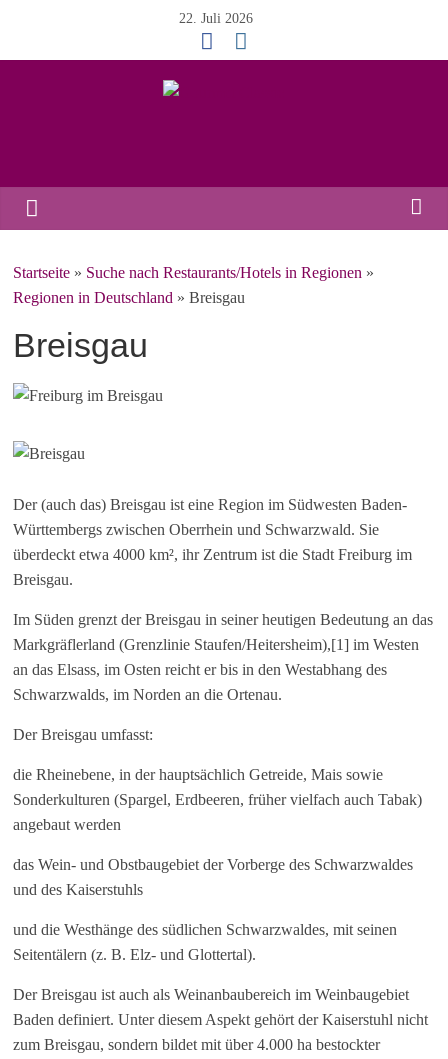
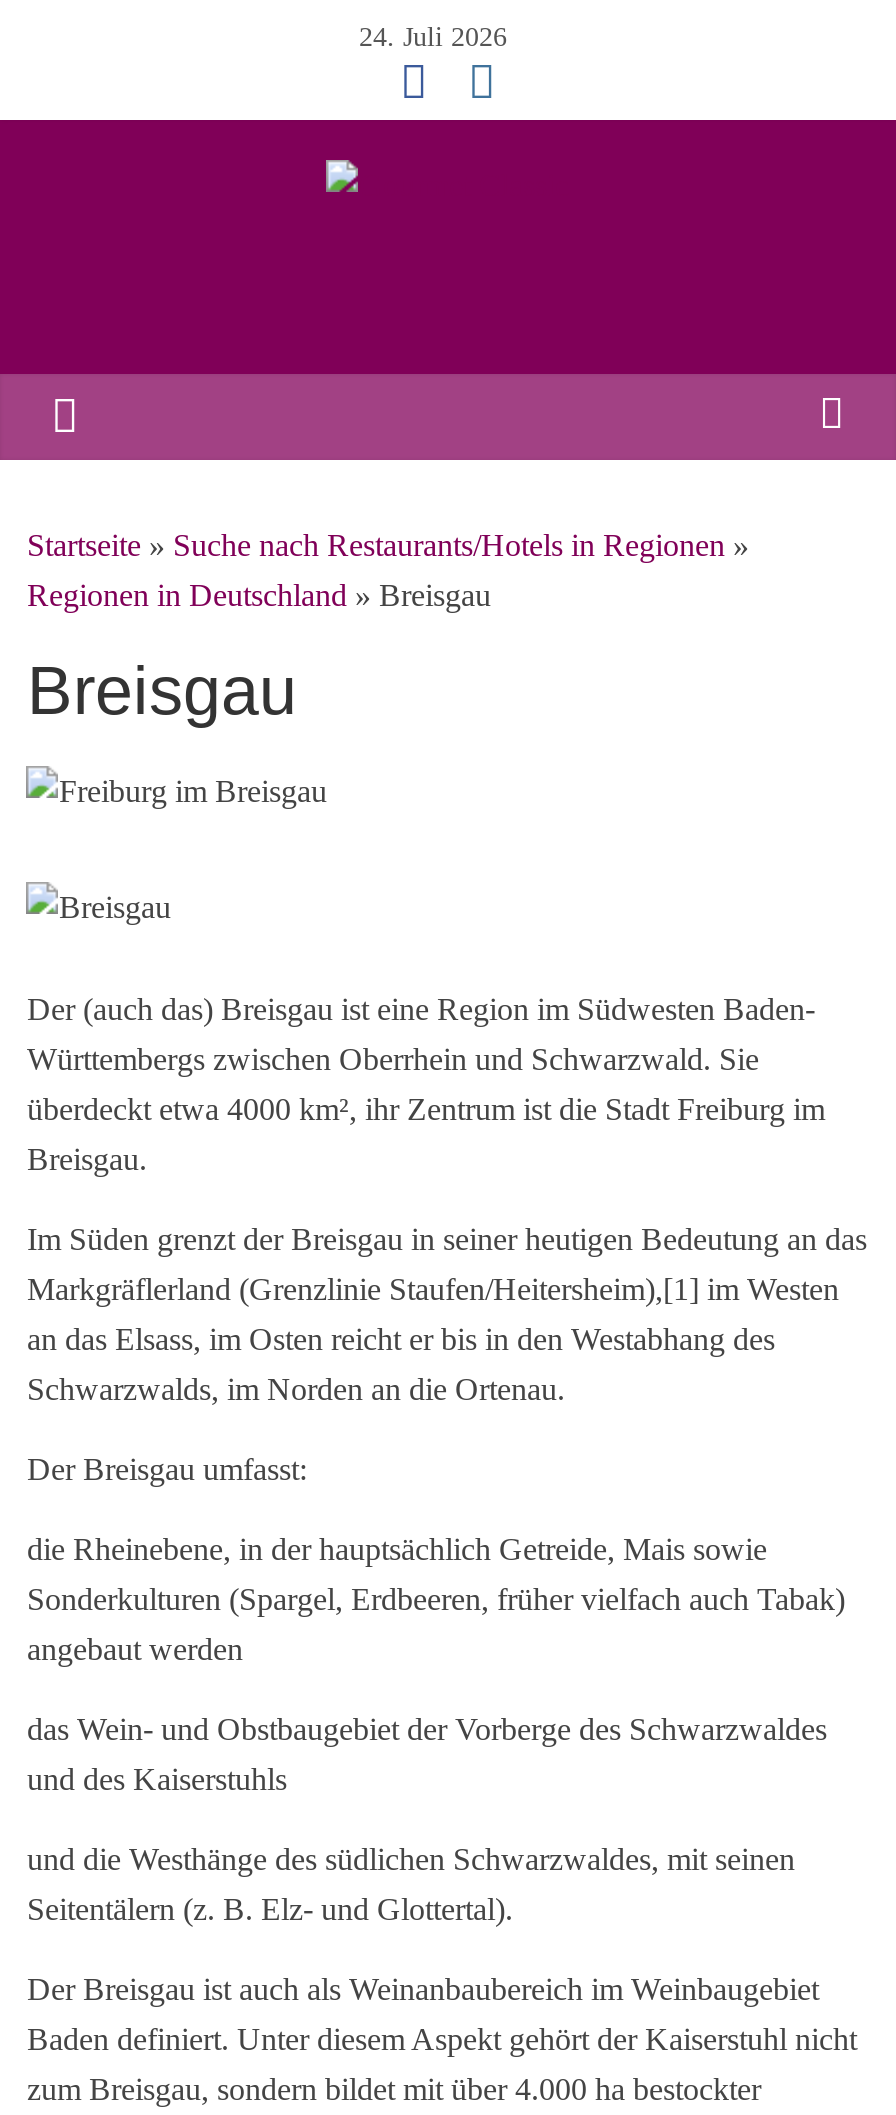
[179,11,253,26] 22. Juli 2026 -> [359,22,507,52] 24. Juli 2026

